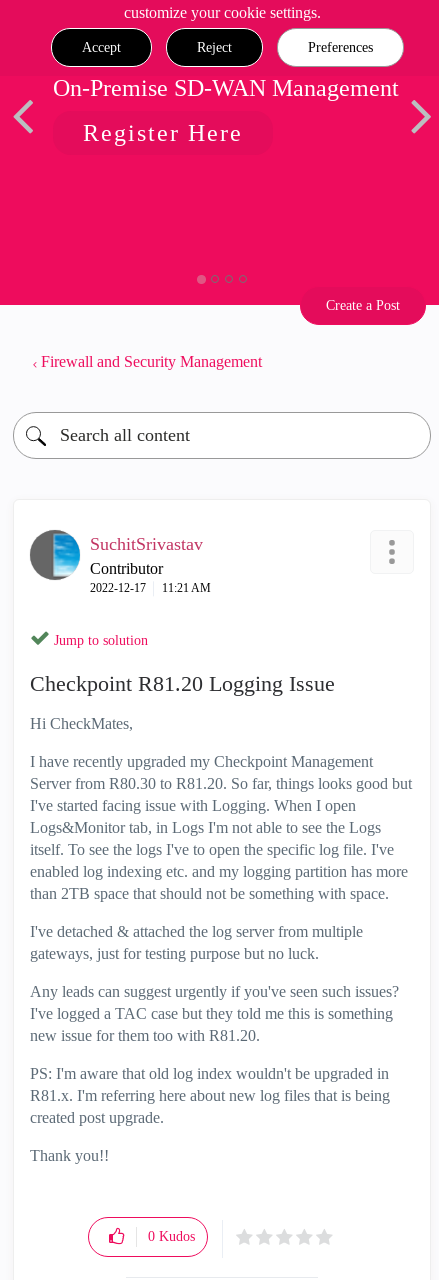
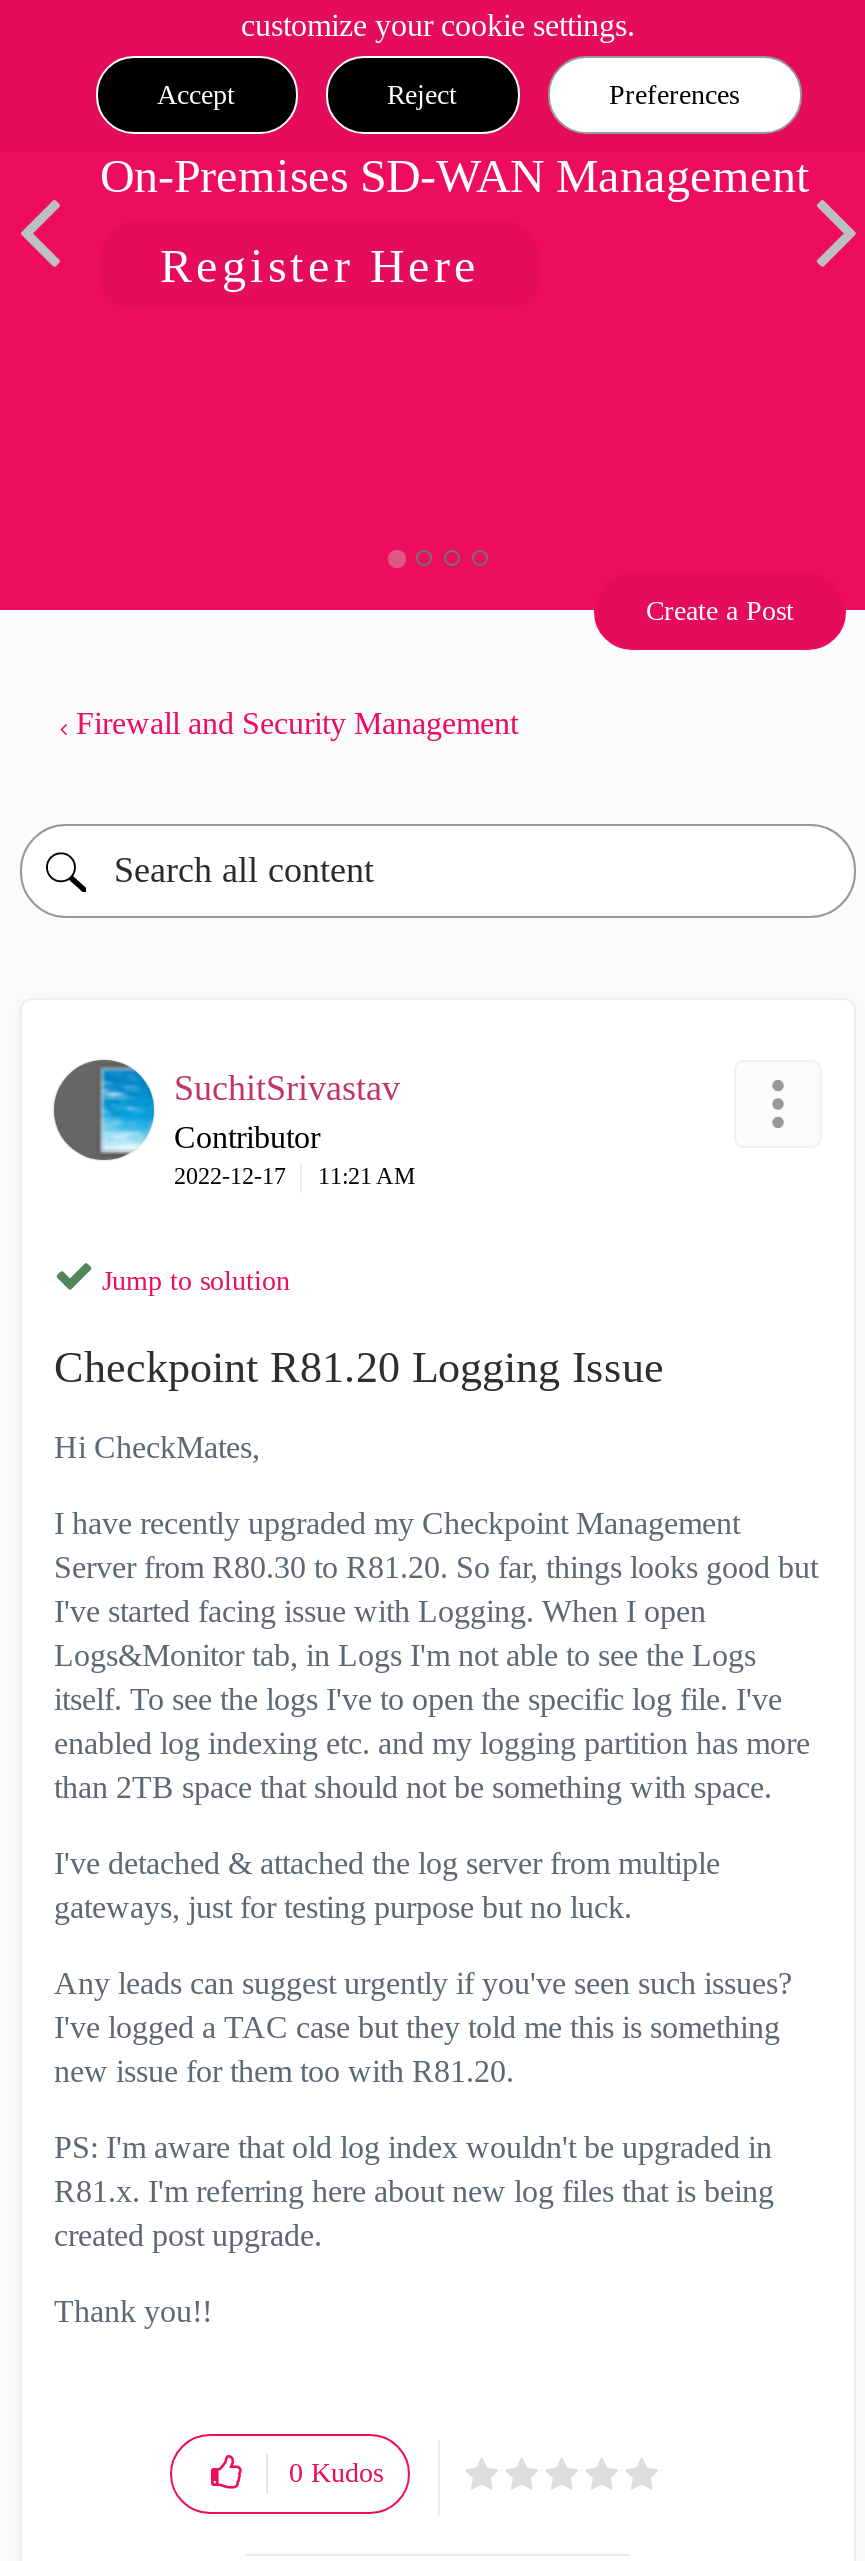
[53,75,399,101] On-Premise SD-WAN Management -> [100,150,810,202] On-Premises SD-WAN Management

